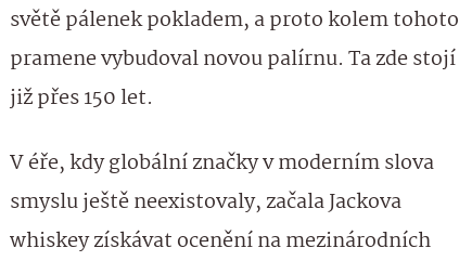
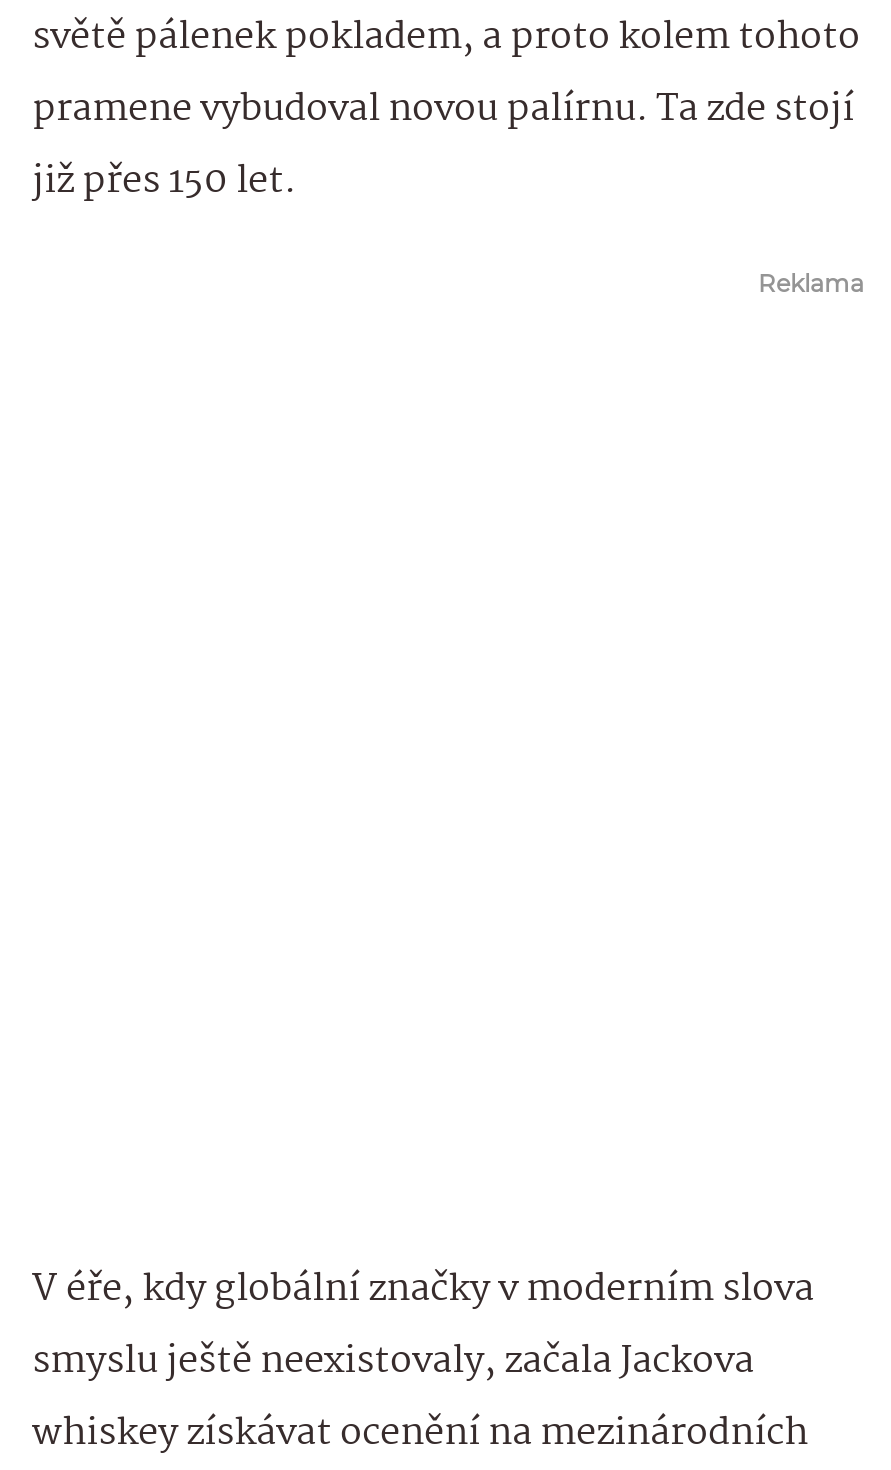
none -> [758,268,864,298] Reklama

